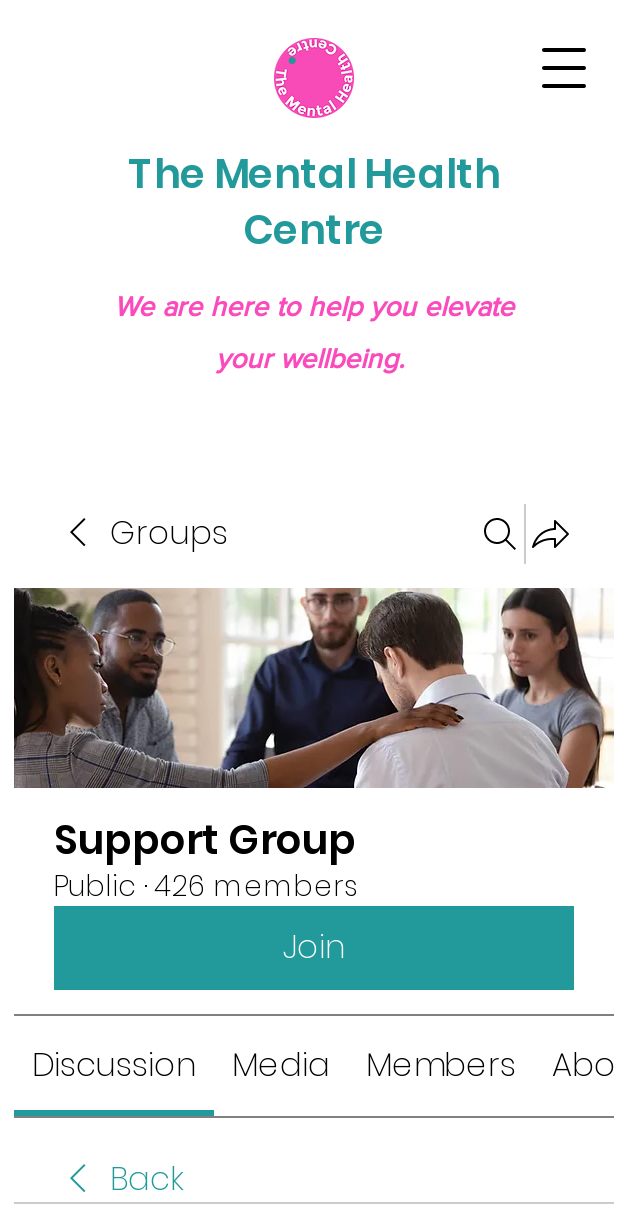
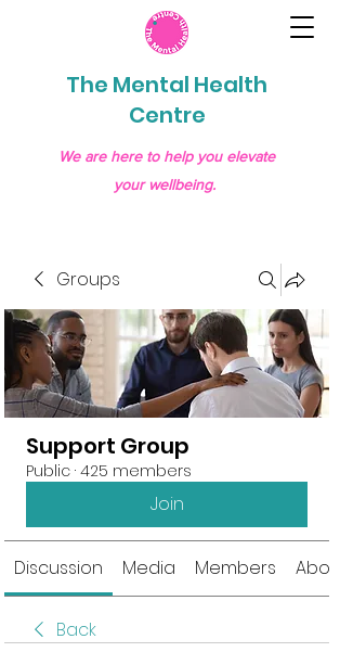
[54,866,360,906] Public 426 members -> [26,460,192,482] Public 425 members

